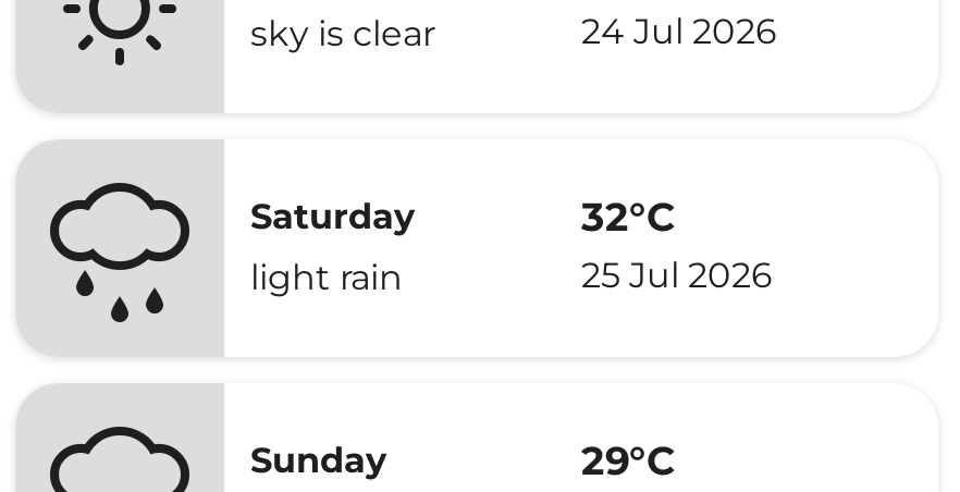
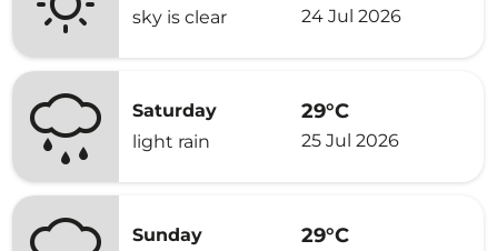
[581,193,675,241] 32°C -> [301,98,349,123] 29°C

